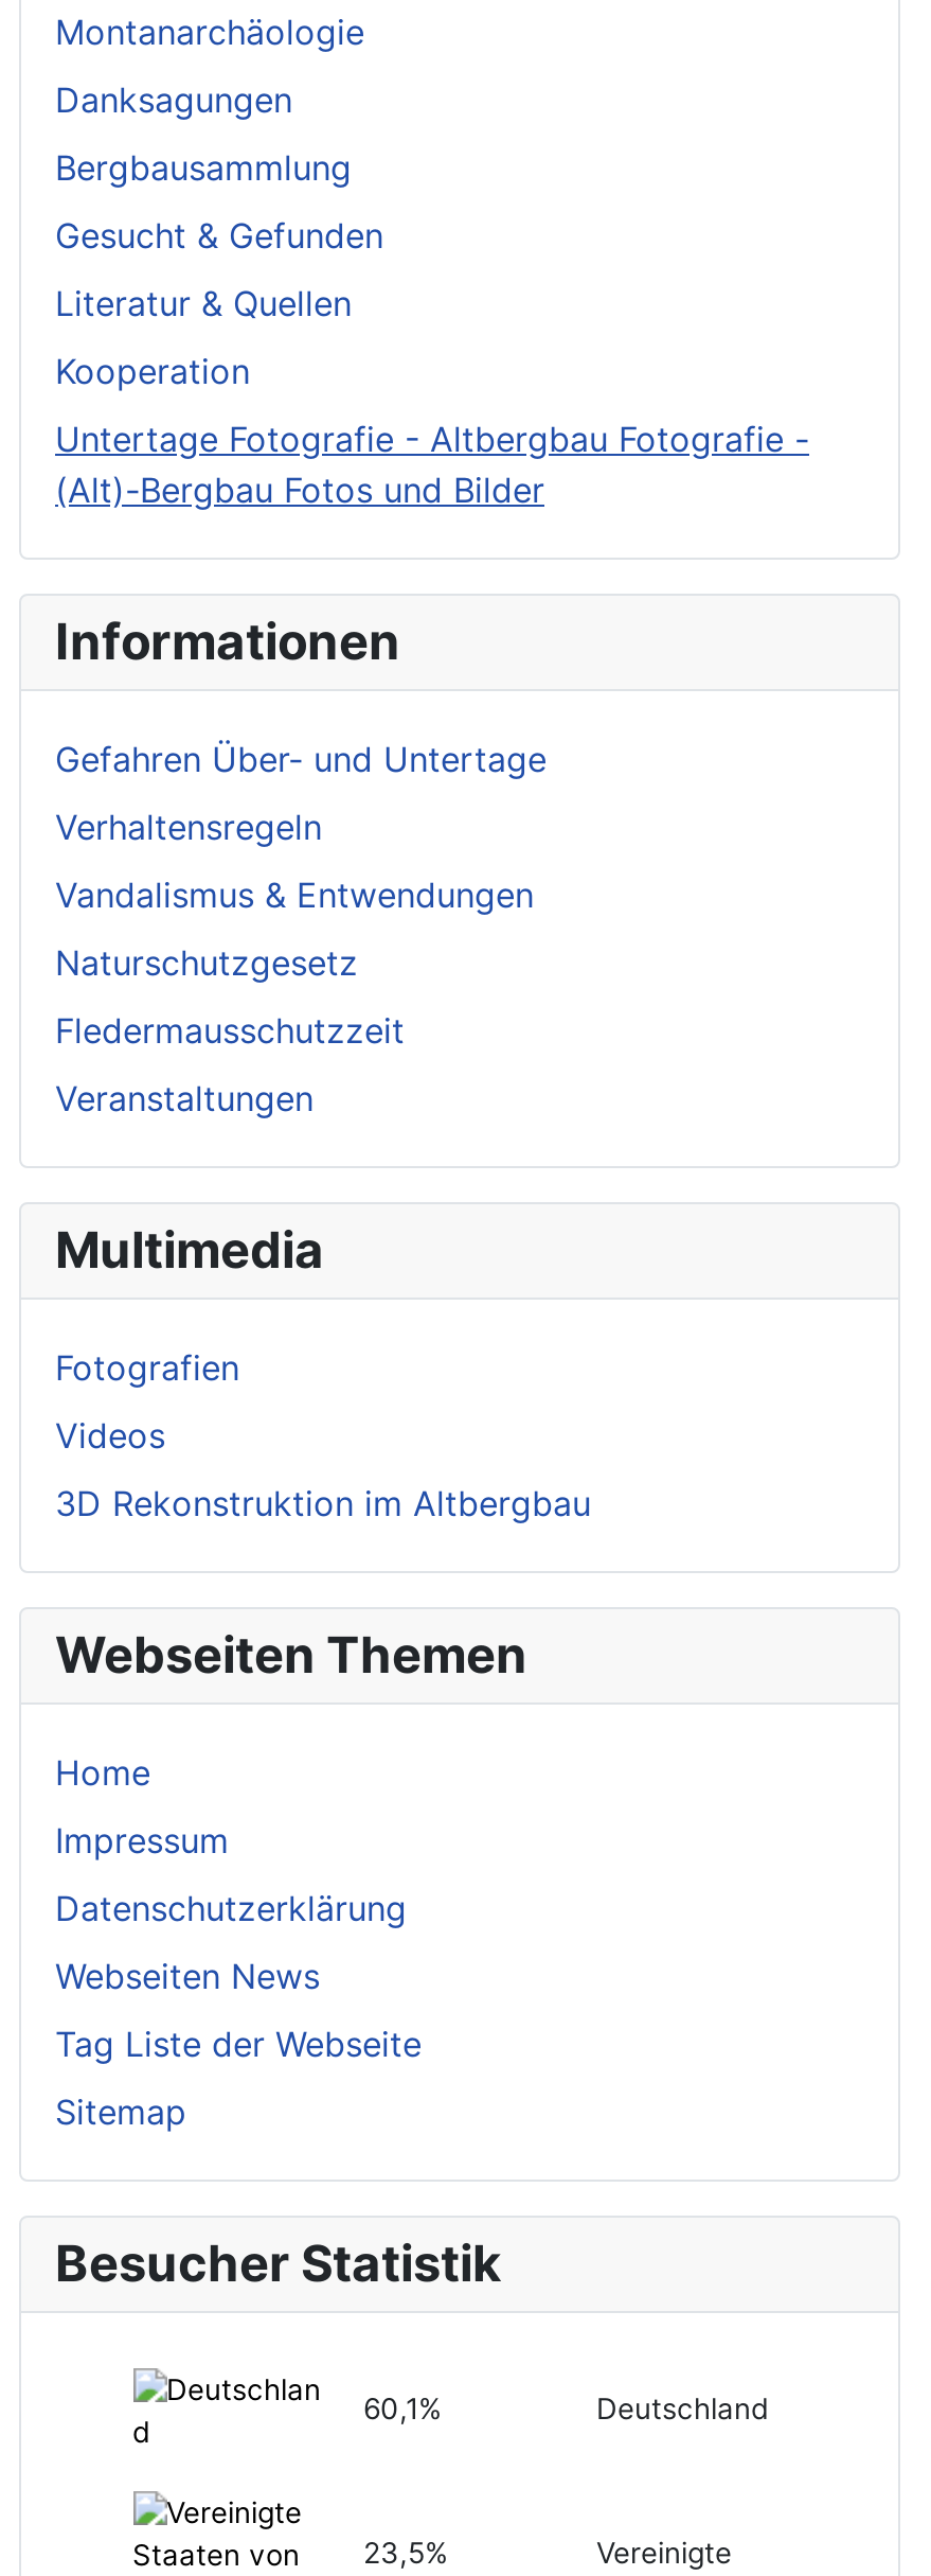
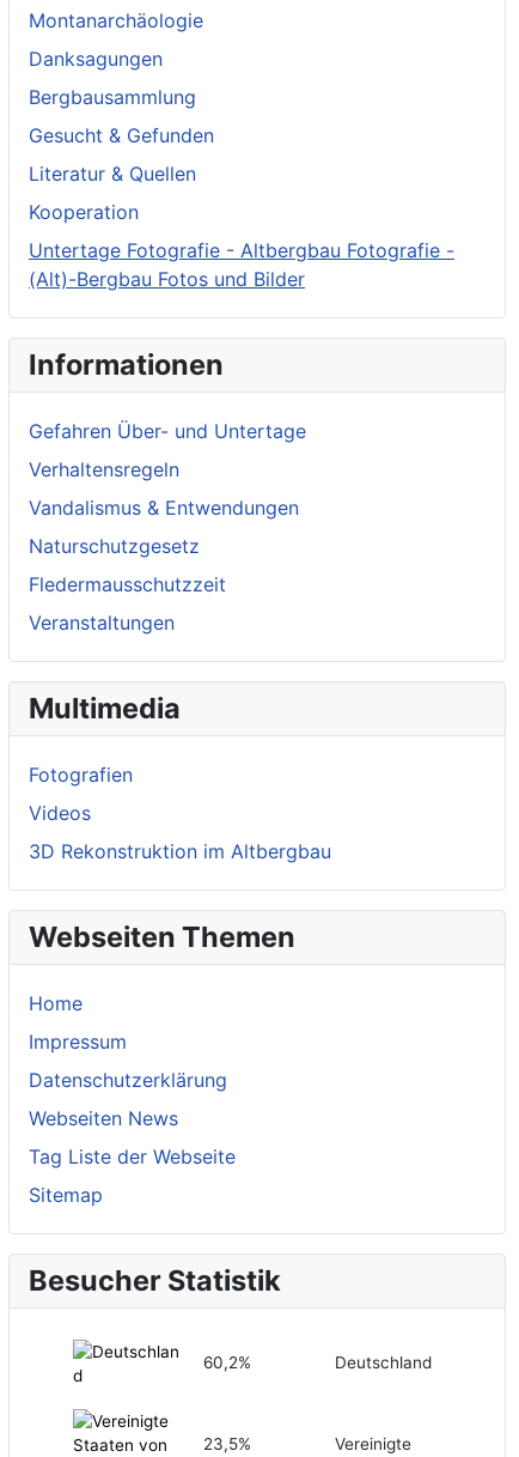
[363,2392,442,2426] 60,1% -> [203,1353,251,1372] 60,2%

